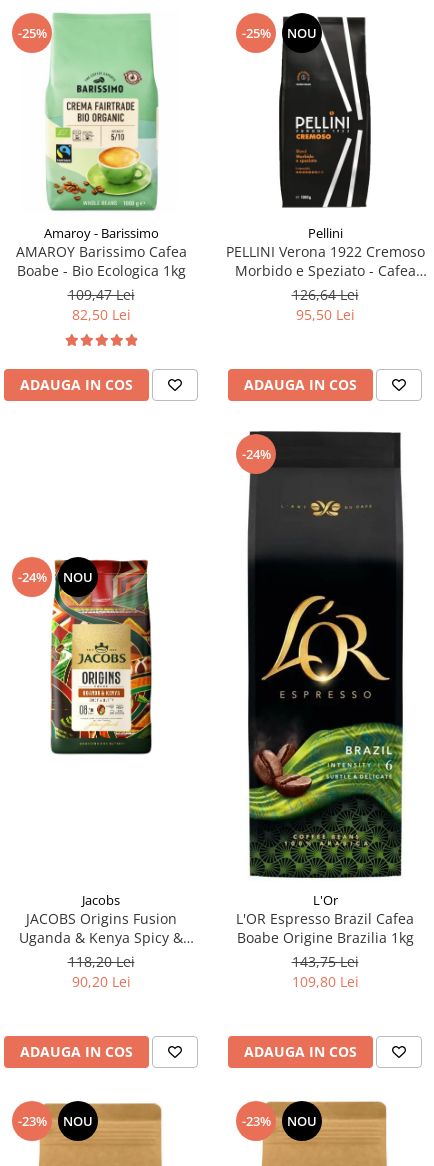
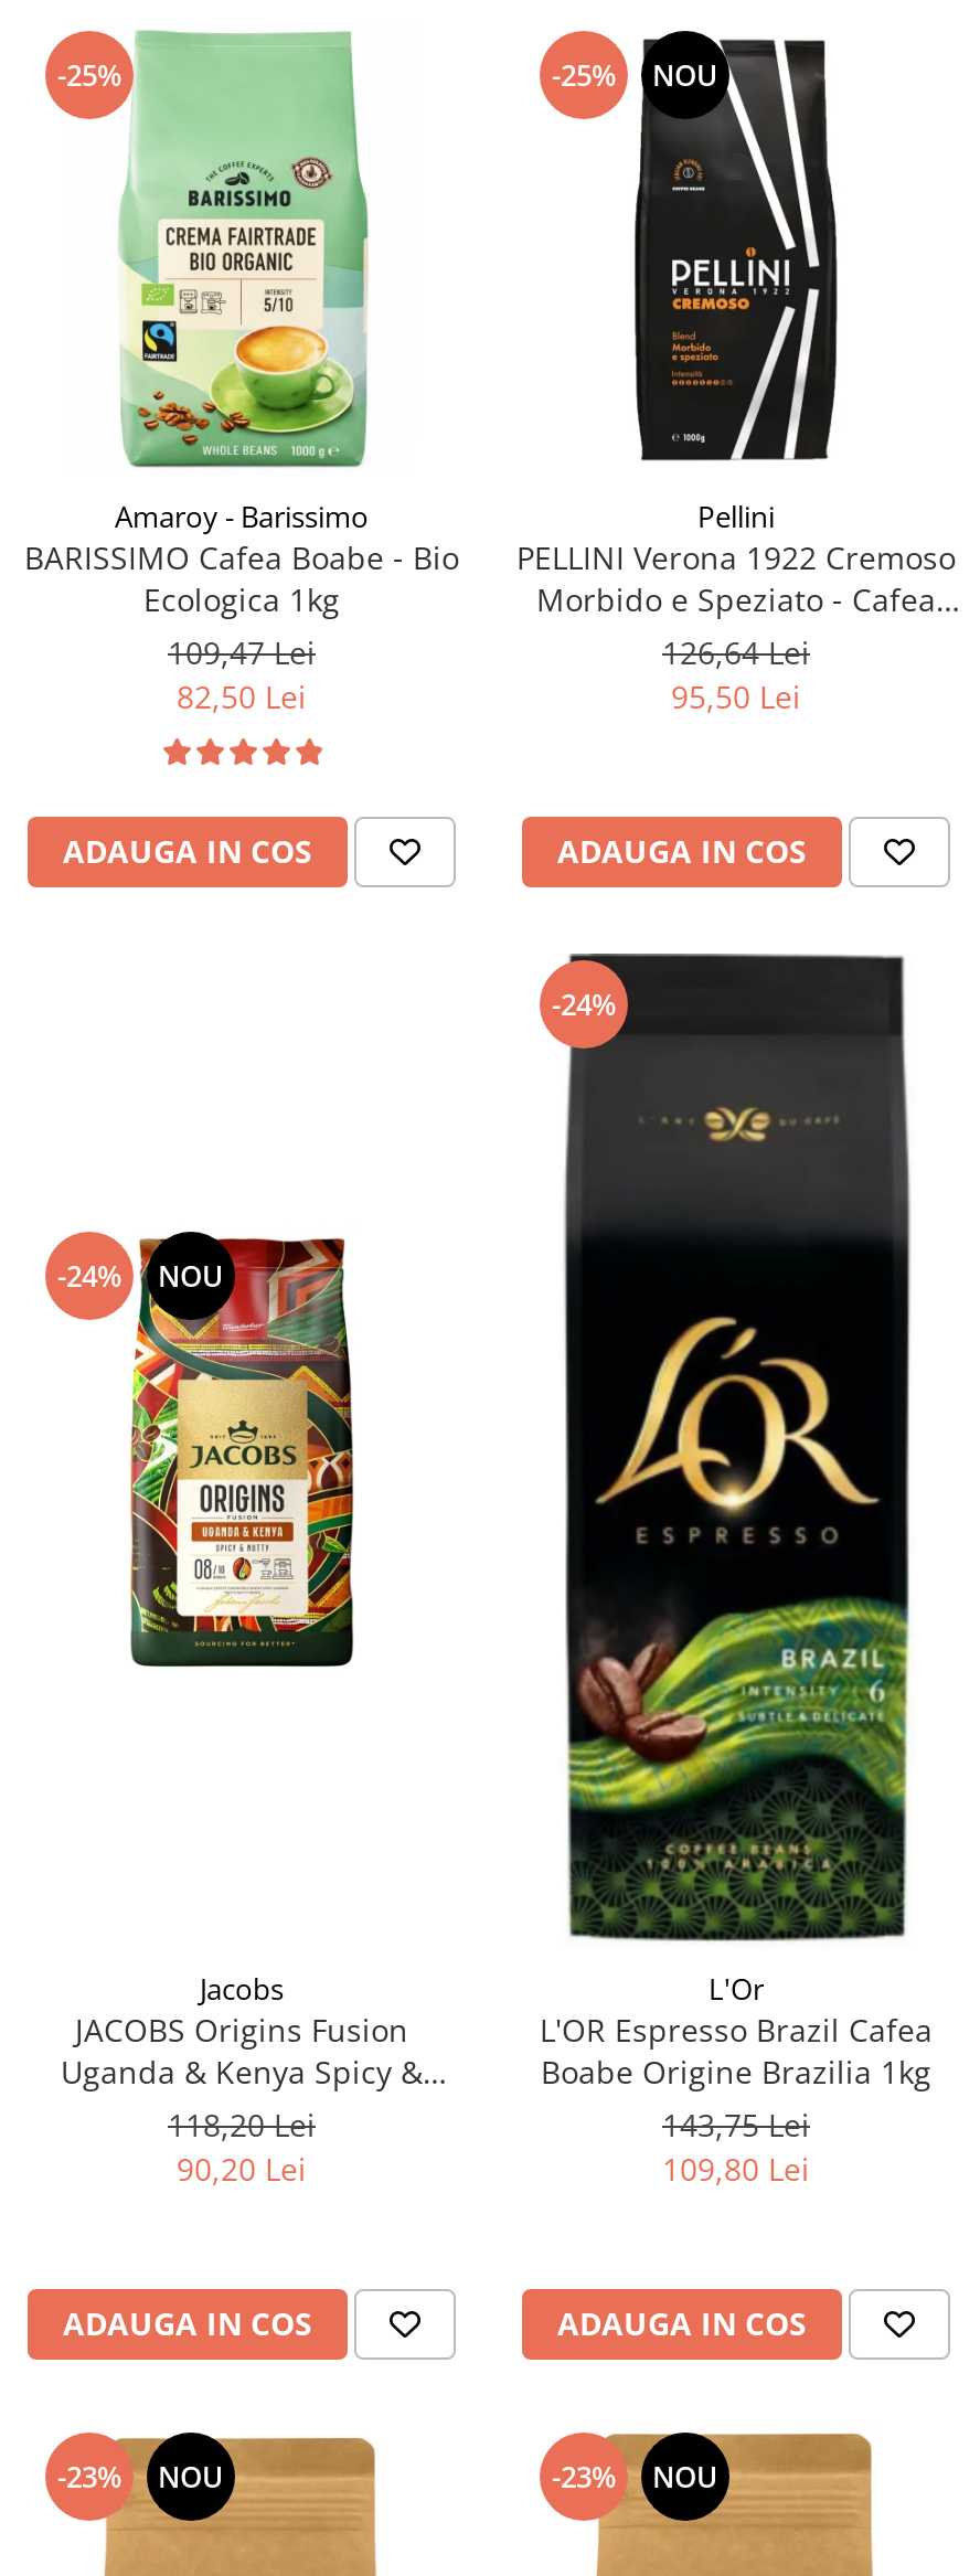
[15,242,186,280] AMAROY Barissimo Cafea | Boabe - Bio Ecologica 1kg -> [24,537,459,620] BARISSIMO Cafea Boabe - Bio | Ecologica 1kg

